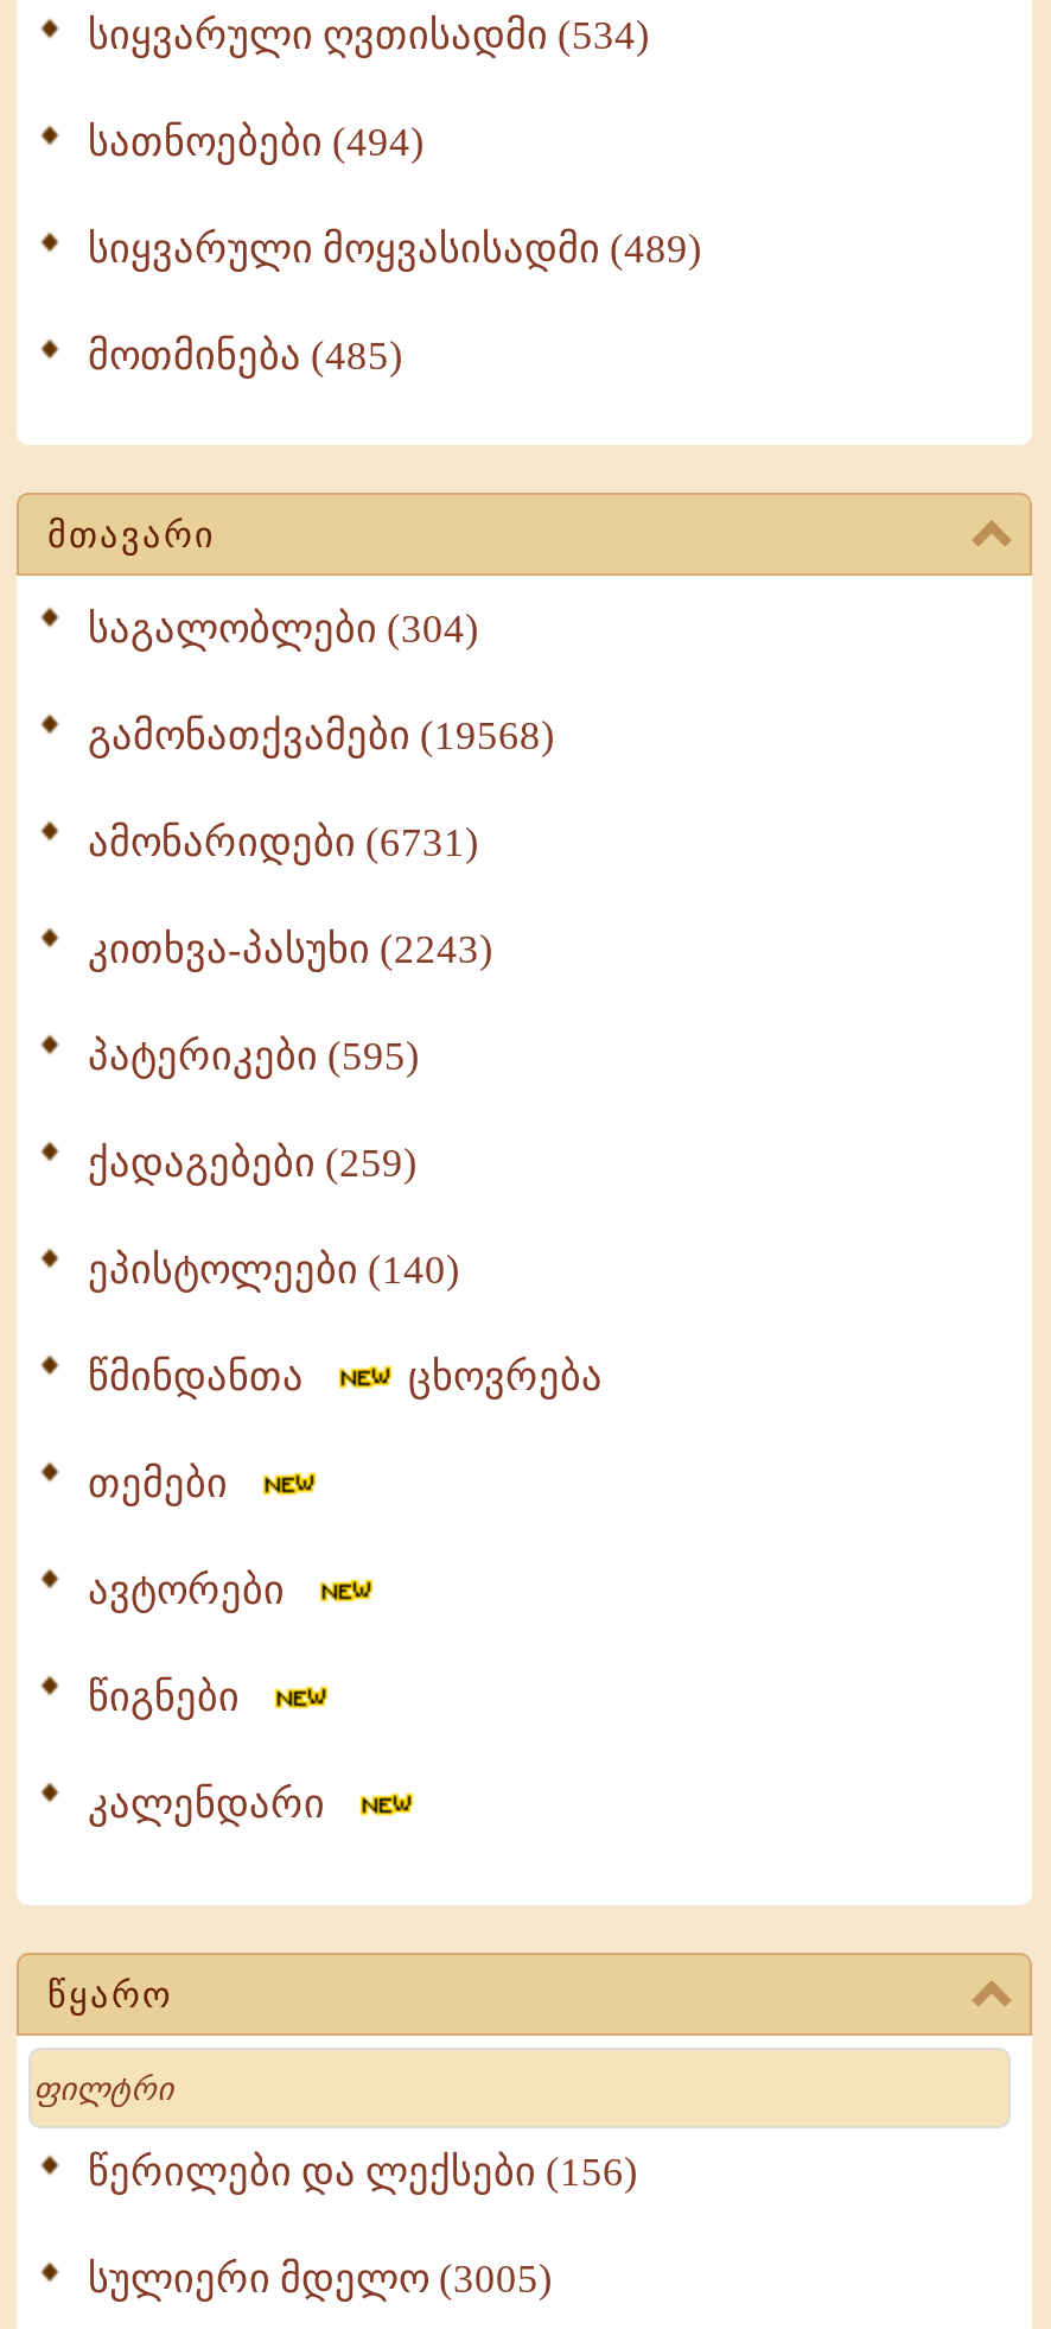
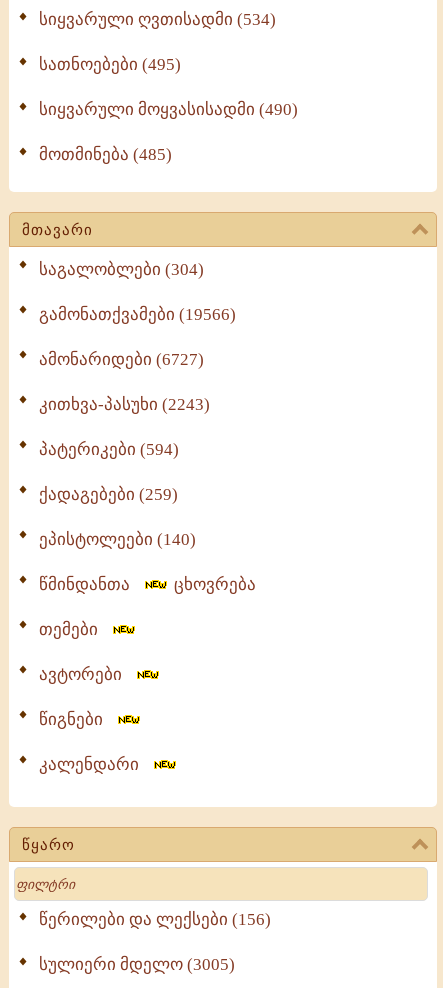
[88,121,425,166] სათნოებები (494) -> [39,55,181,74] სათნოებები (495)
[88,227,702,273] სიყვარული მოყვასისადმი (489) -> [39,100,298,119] სიყვარული მოყვასისადმი (490)
[88,714,555,759] გამონათქვამები (19568) -> [39,305,236,324] გამონათქვამები (19566)
[88,821,479,866] ამონარიდები (6731) -> [39,350,204,369] ამონარიდები (6727)
[88,1035,420,1080] პატერიკები (595) -> [39,440,179,459] პატერიკები (594)

